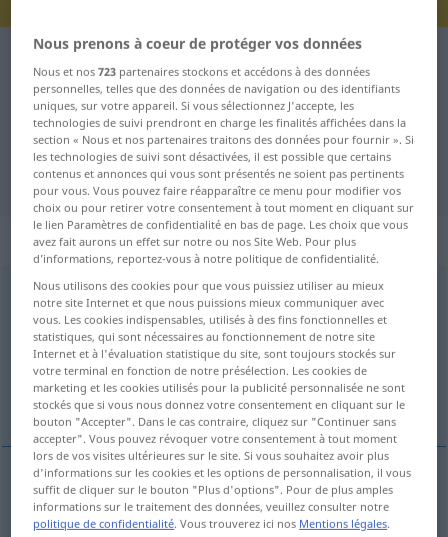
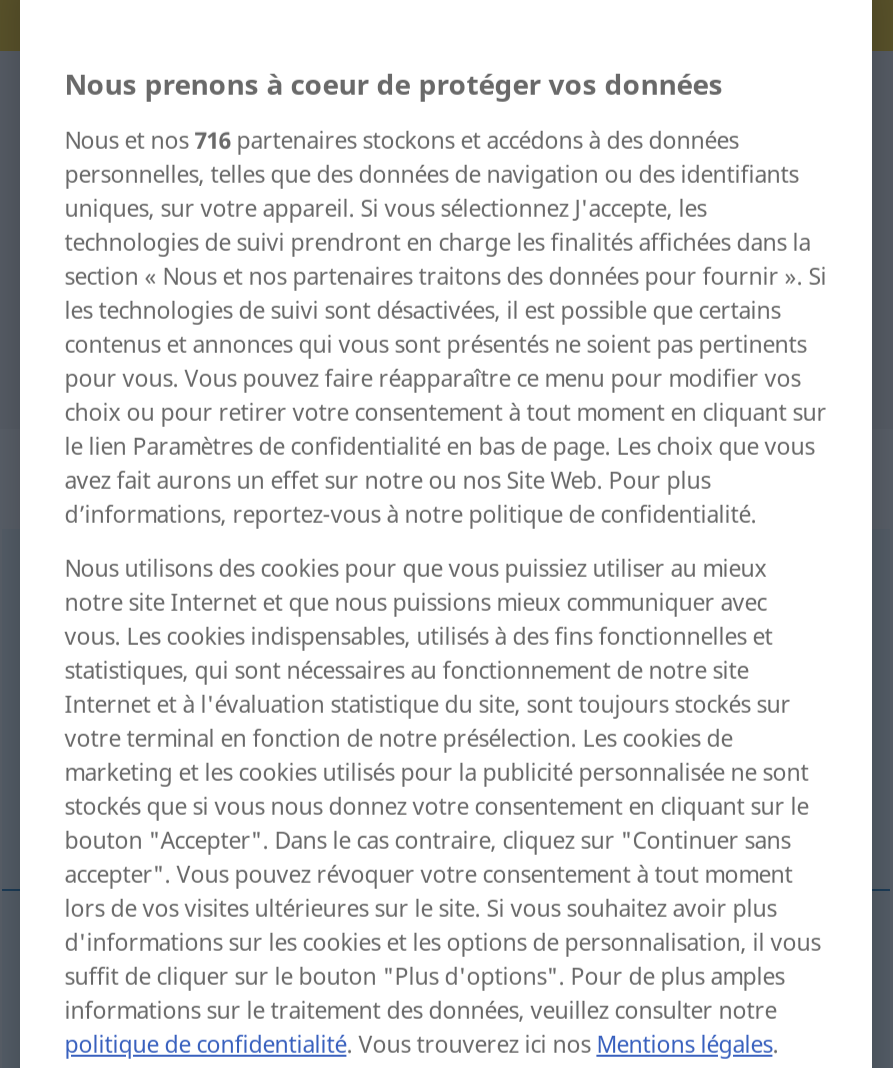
[33,63,370,78] Nous et nos 723 partenaires stockons et accédons à des données -> [64,124,738,154] Nous et nos 716 partenaires stockons et accédons à des données

